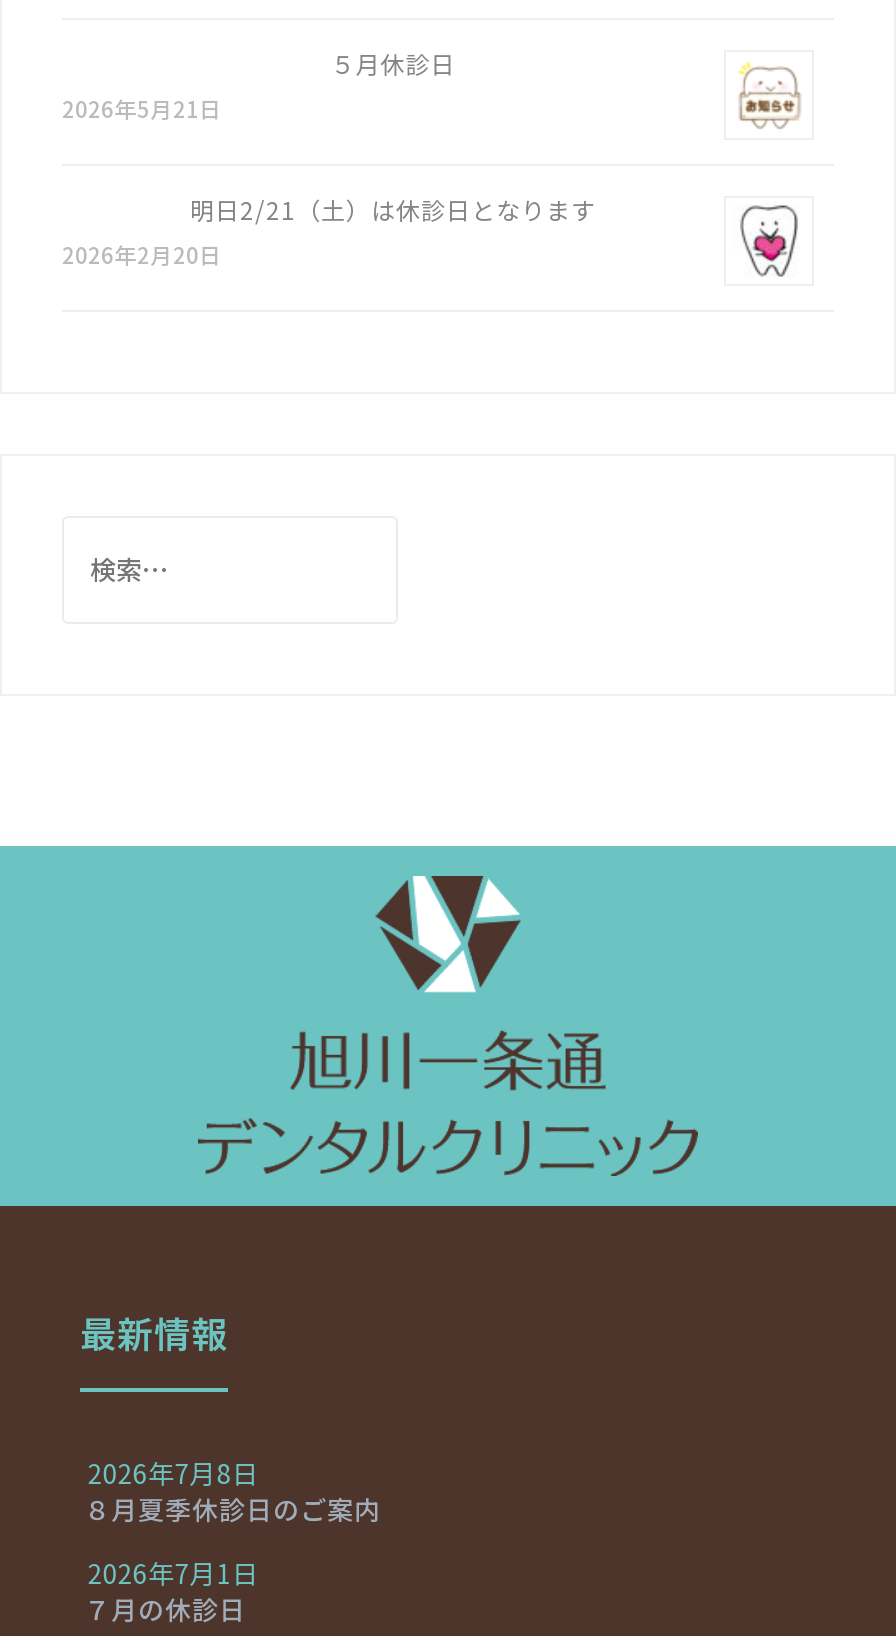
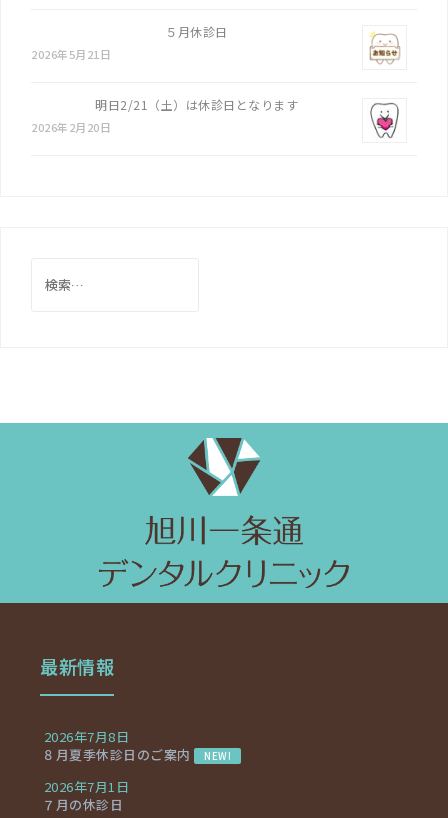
none -> [204,749,231,763] NEW!

